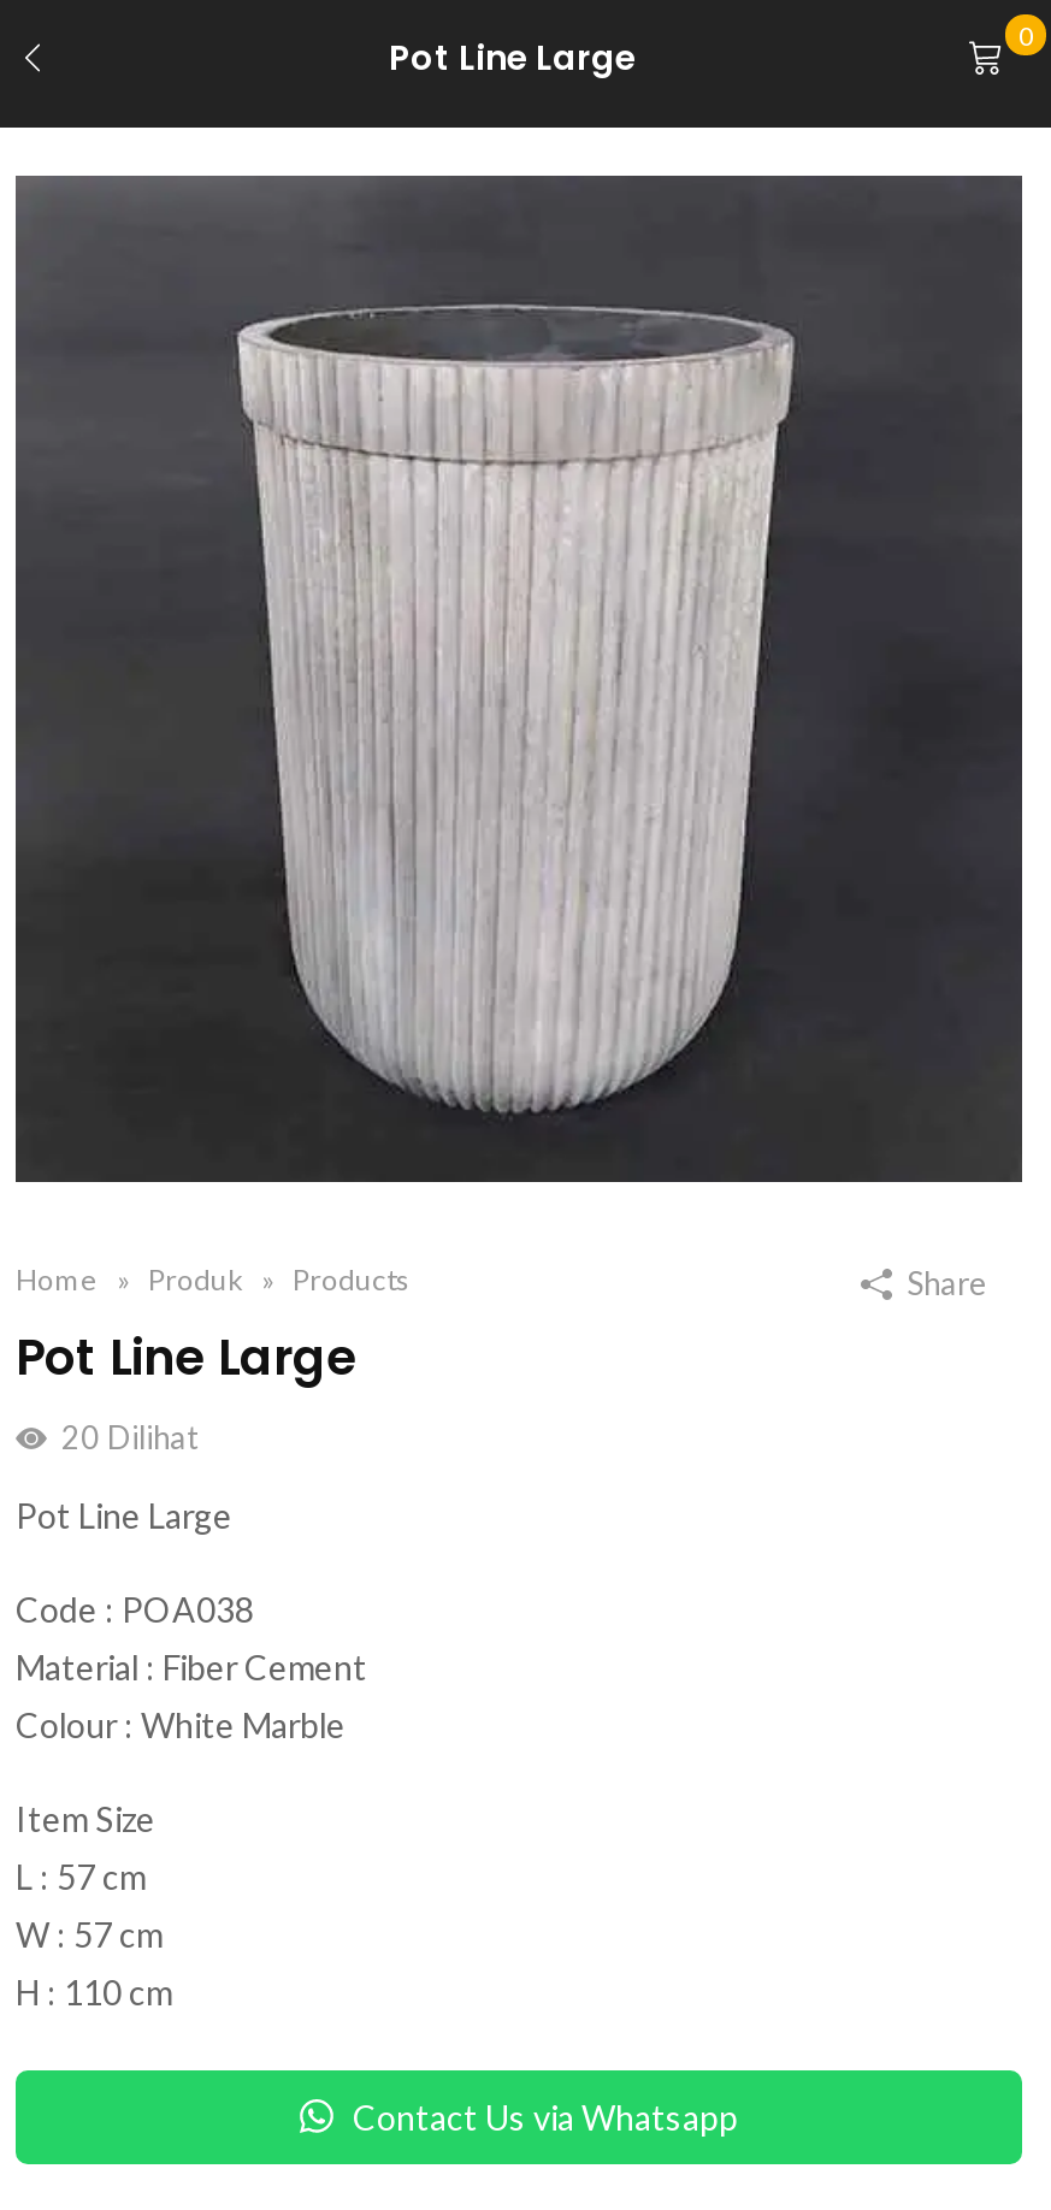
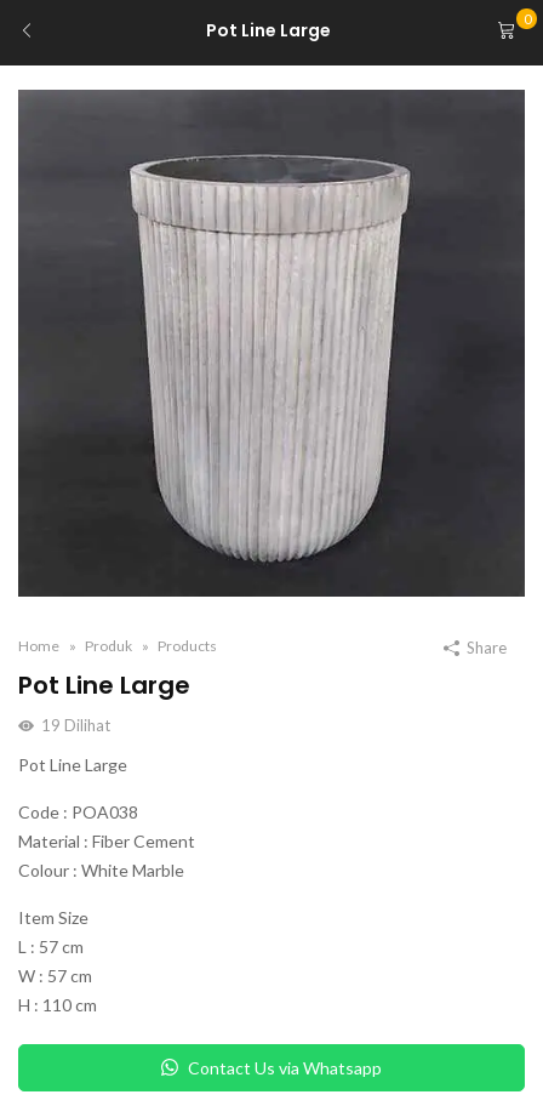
[61,1418,199,1456] 20 Dilihat -> [41,716,110,735] 19 Dilihat

